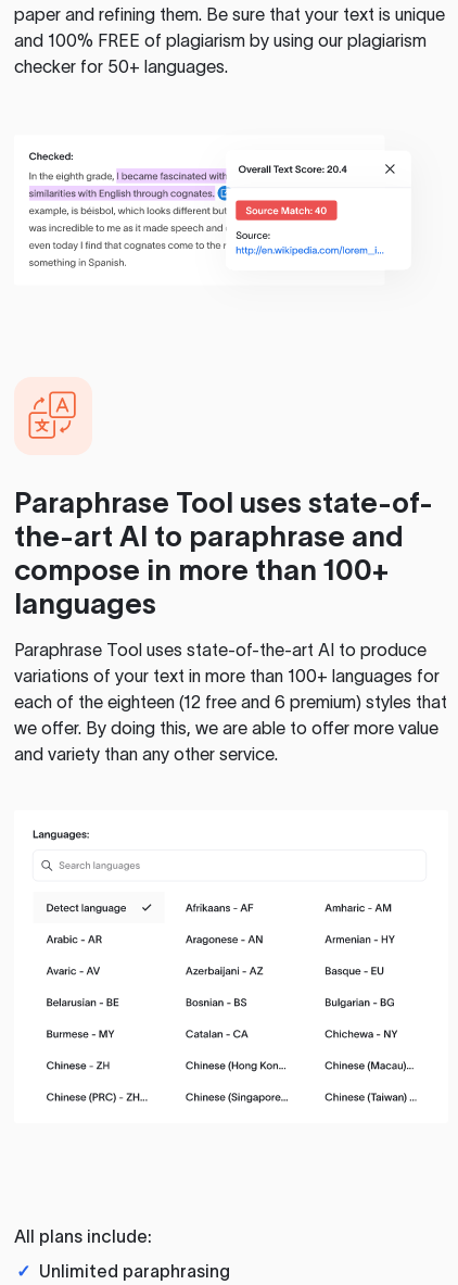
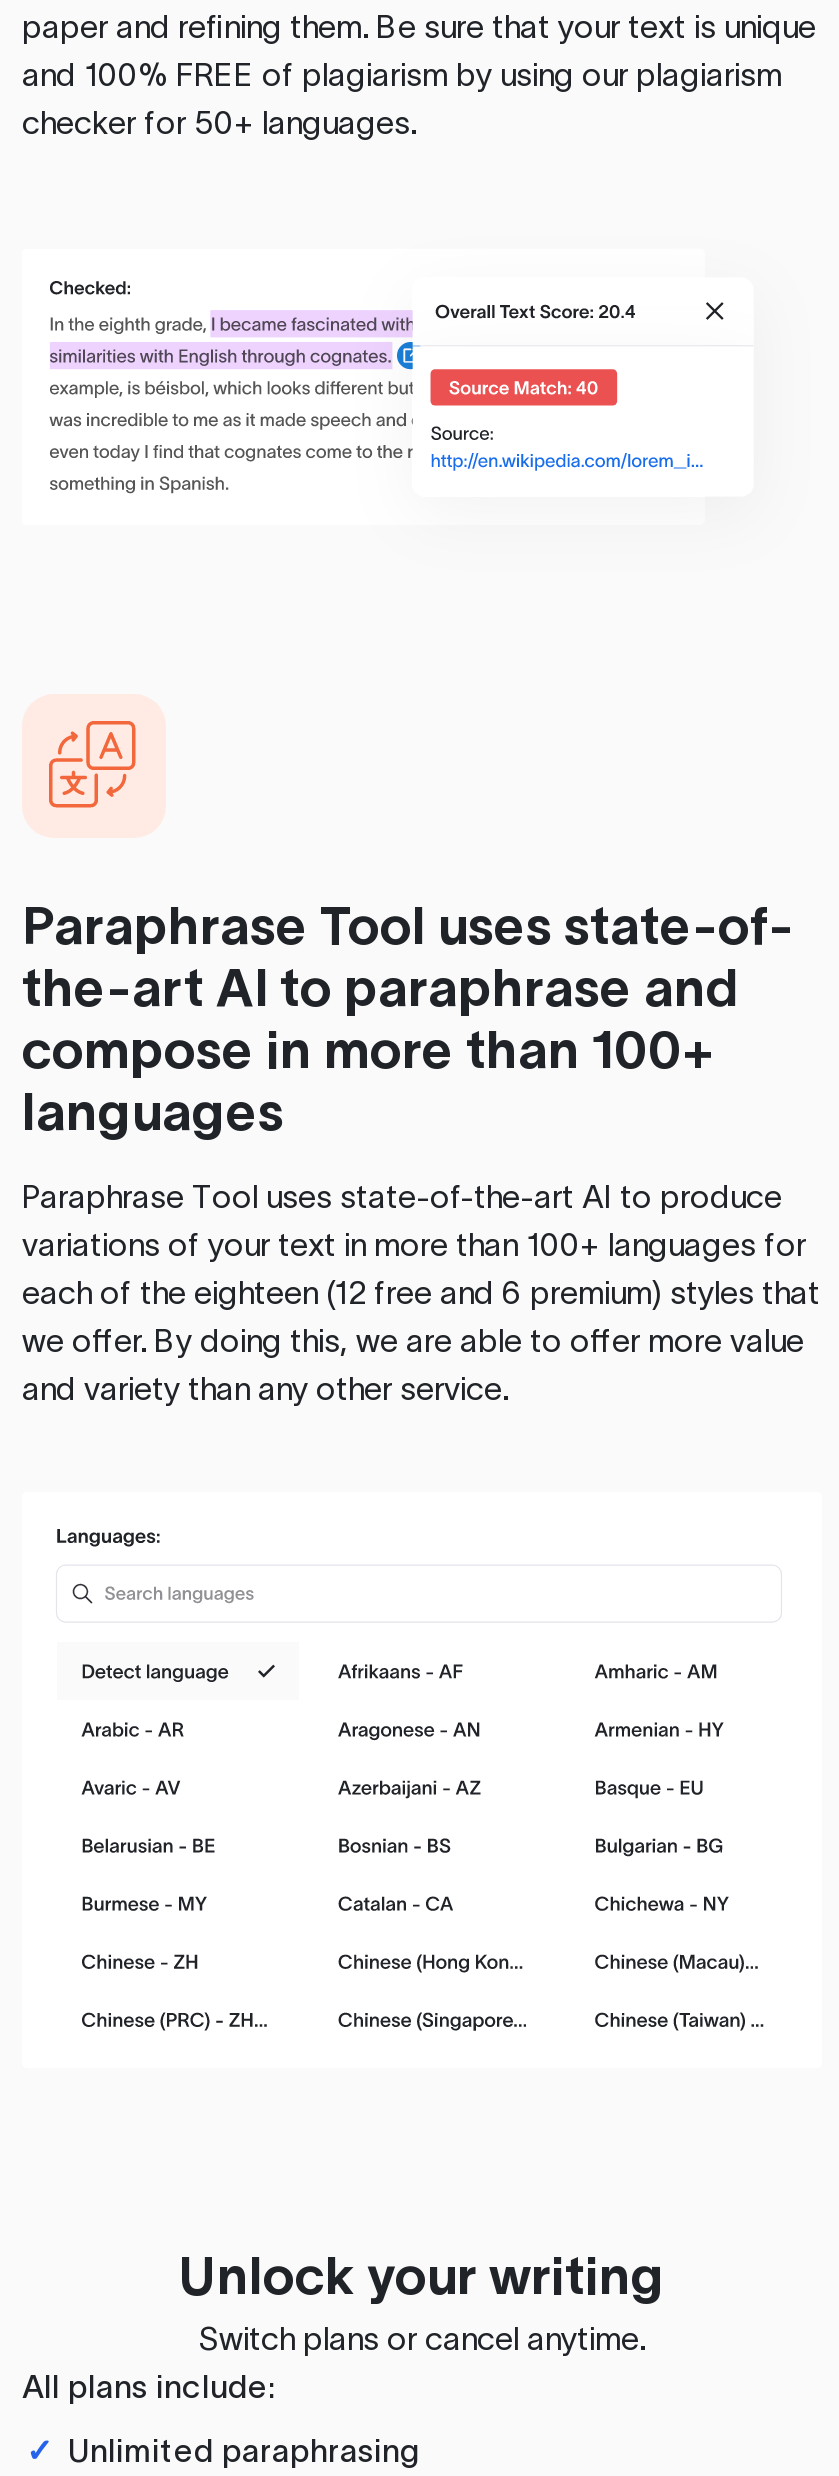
none -> [179,2245,665,2355] Unlock your writing | Switch plans or cancel anytime.

